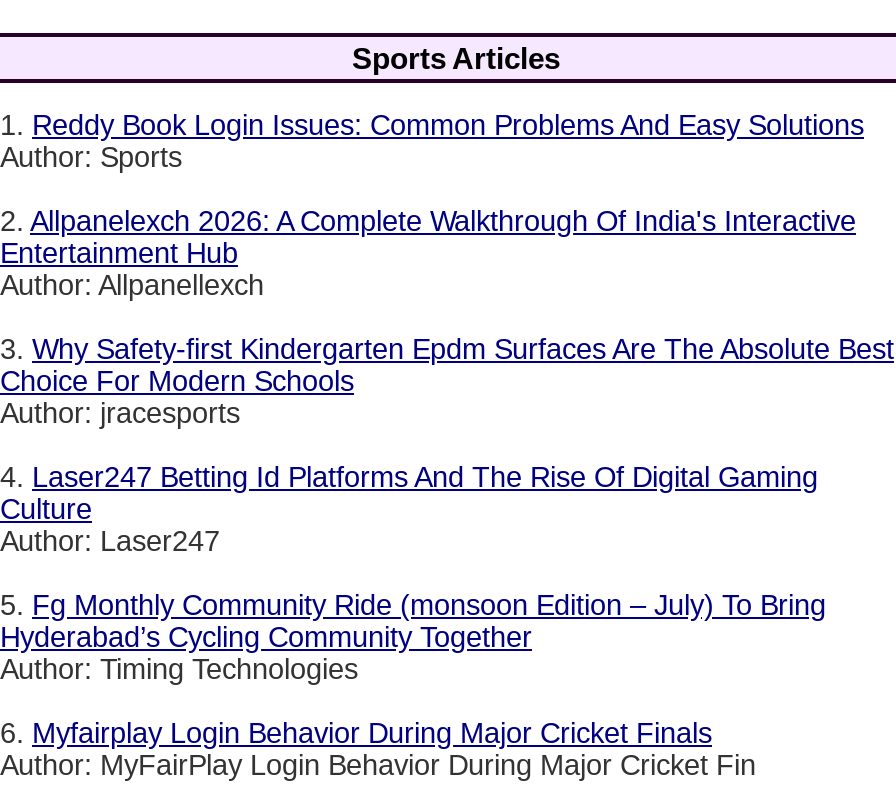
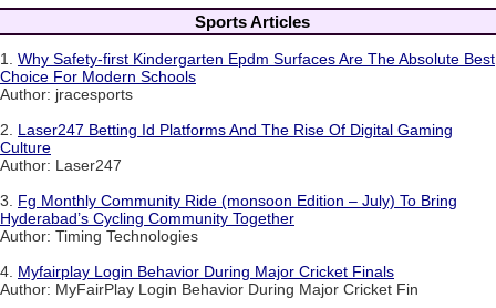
[0,109,894,365] 1. Reddy Book Login Issues: Common Problems And Easy Solutions | Author: Sports | 2. Allpanelexch 2026: A Complete Walkthrough Of India's Interactive | Entertainment Hub | Author: Allpanellexch | 3. Why Safety-first Kindergarten Epdm Surfaces Are The Absolute Best -> [0,50,495,67] 1. Why Safety-first Kindergarten Epdm Surfaces Are The Absolute Best
[0,461,818,493] 4. Laser247 Betting Id Platforms And The Rise Of Digital Gaming -> [0,121,453,138] 2. Laser247 Betting Id Platforms And The Rise Of Digital Gaming
[0,589,826,621] 5. Fg Monthly Community Ride (monsoon Edition – July) To Bring -> [0,191,457,209] 3. Fg Monthly Community Ride (monsoon Edition – July) To Bring
[0,717,712,749] 6. Myfairplay Login Behavior During Major Cricket Finals -> [0,262,394,280] 4. Myfairplay Login Behavior During Major Cricket Finals

